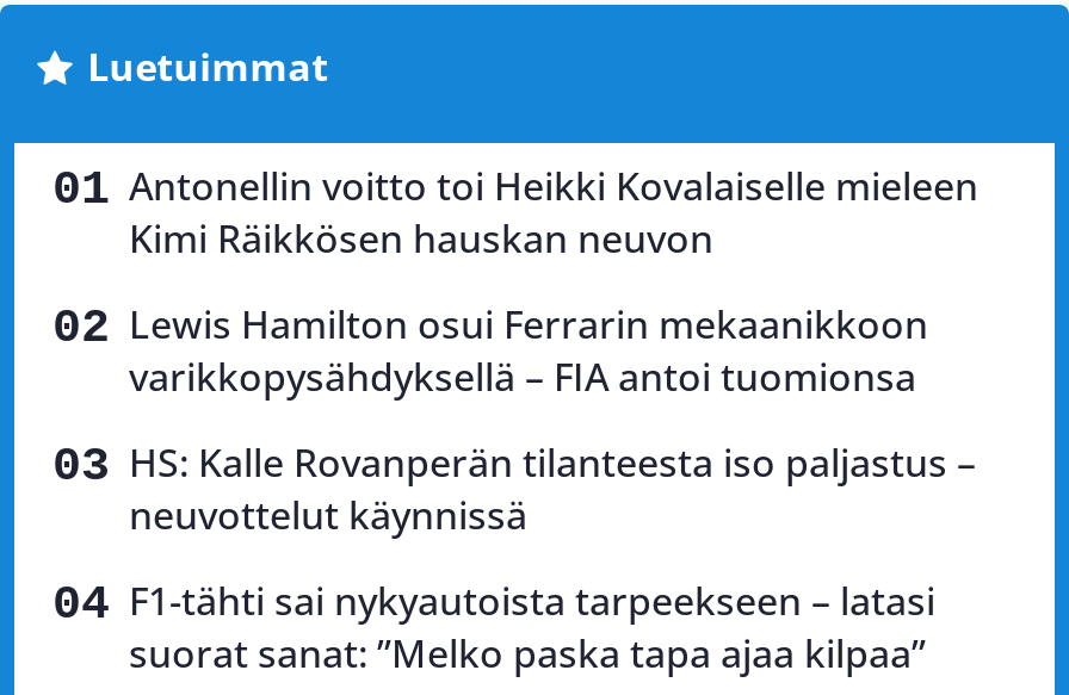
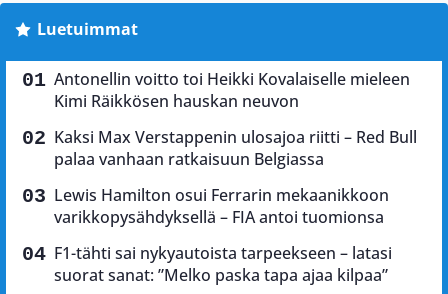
none -> [54,126,417,170] Kaksi Max Verstappenin ulosajoa riitti – Red Bull | palaa vanhaan ratkaisuun Belgiassa
moved [129,298,928,402] -> [54,184,389,228]: Lewis Hamilton osui Ferrarin mekaanikkoon | varikkopysähdyksellä – FIA antoi tuomionsa
[129,436,976,541] HS: Kalle Rovanperän tilanteesta iso paljastus – | neuvottelut käynnissä -> none

